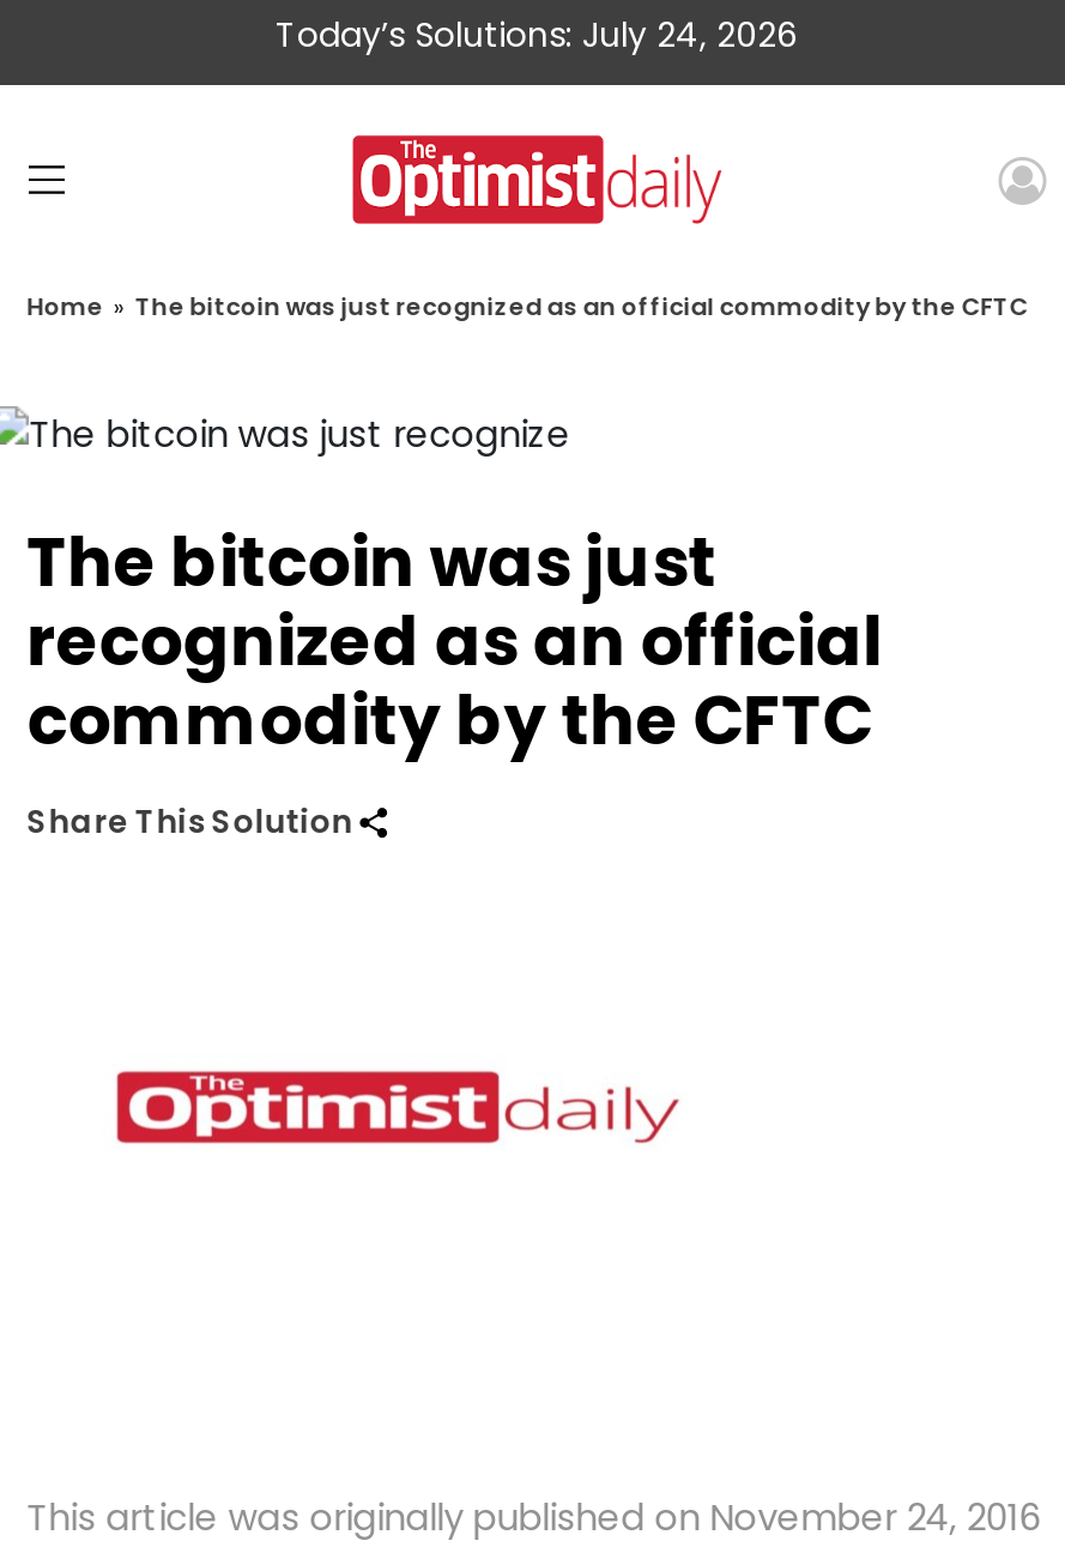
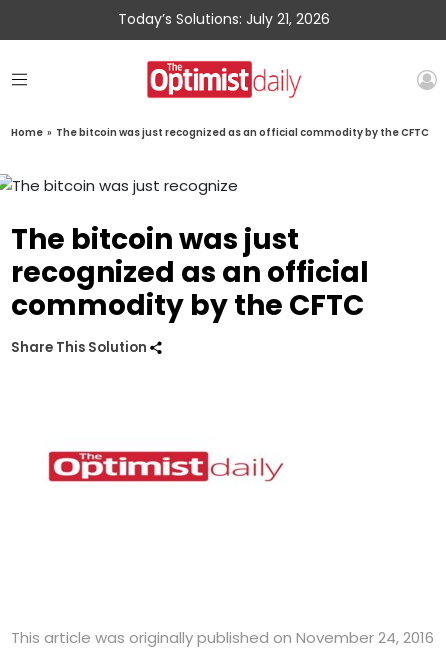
[276,11,798,59] Today’s Solutions: July 24, 2026 -> [118,9,330,29] Today’s Solutions: July 21, 2026

